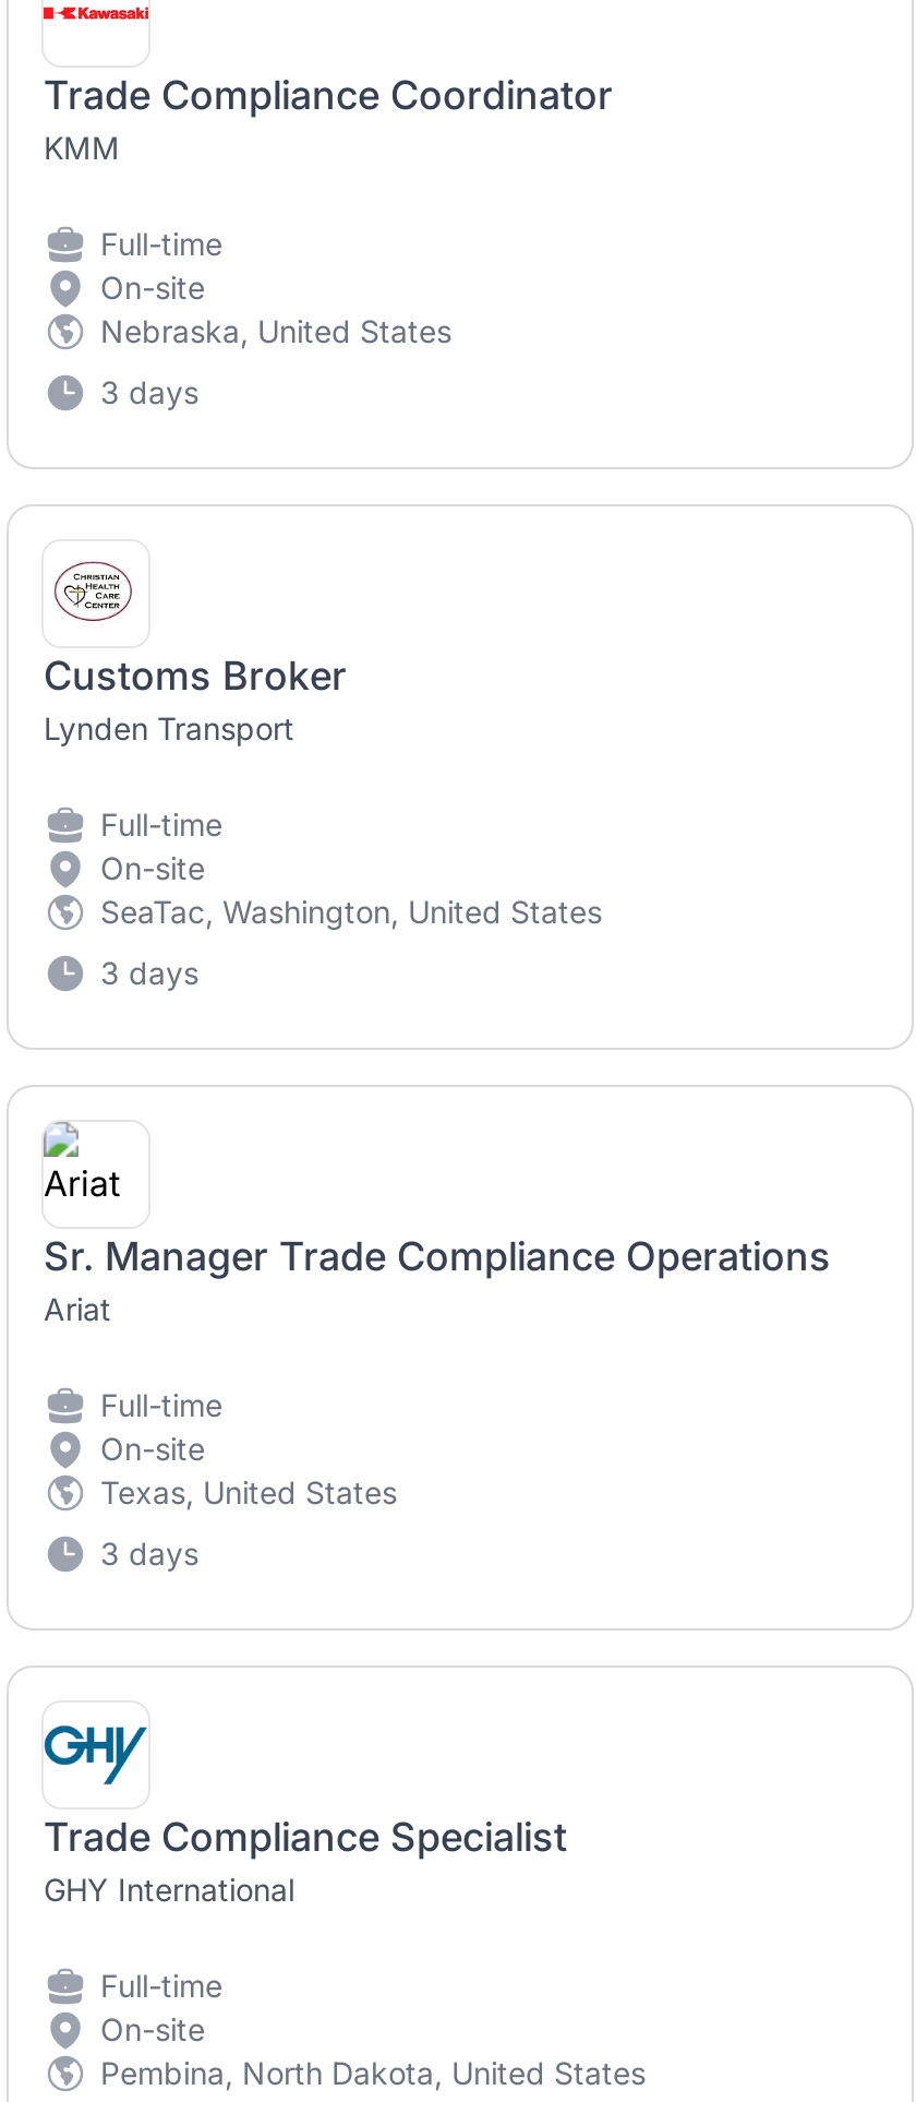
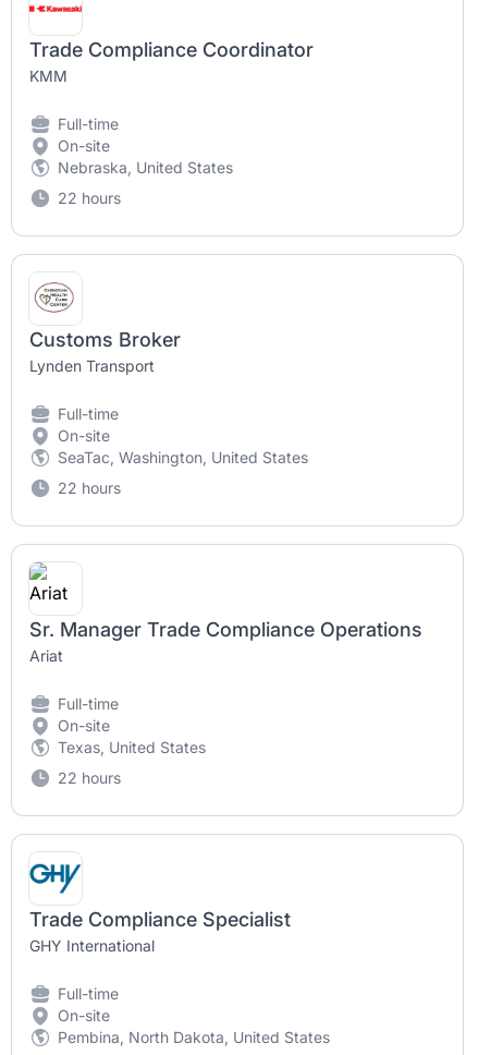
[100,373,198,410] 3 days -> [58,189,121,207] 22 hours
[100,954,198,991] 3 days -> [58,478,121,497] 22 hours
[100,1534,198,1572] 3 days -> [58,768,121,787] 22 hours

